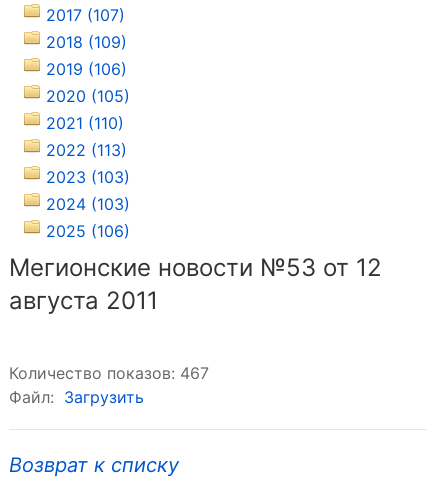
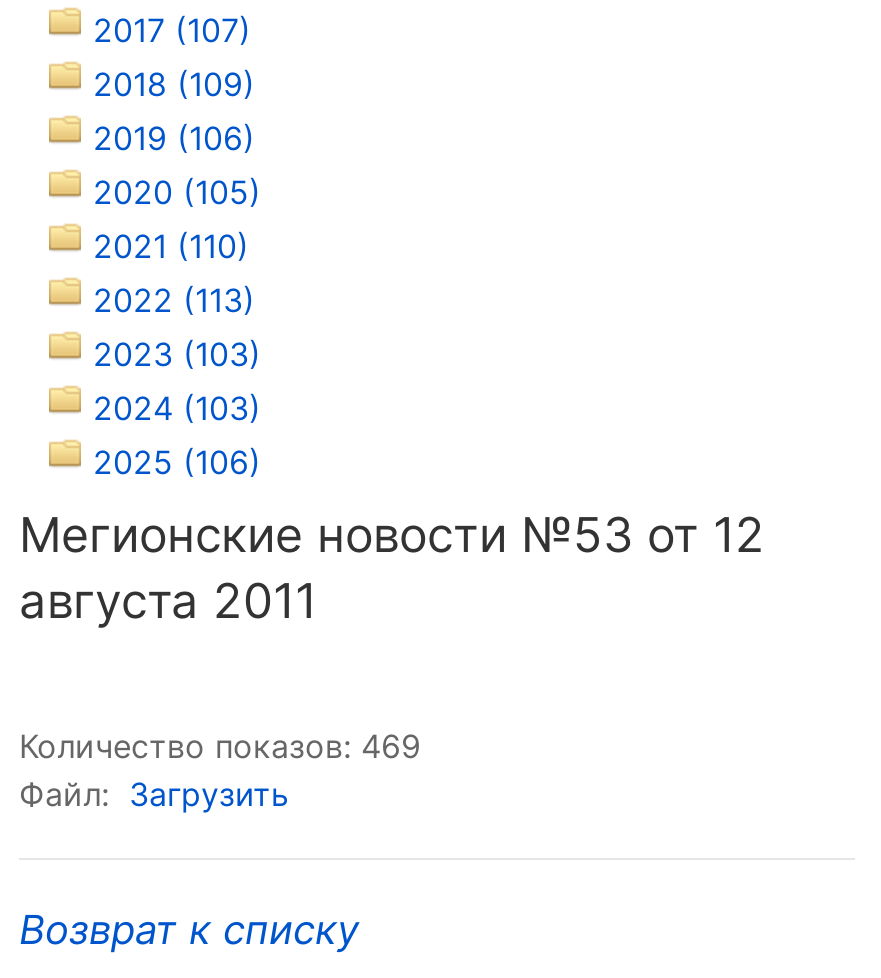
[9,363,209,383] Количество показов: 467 -> [19,725,421,765] Количество показов: 469

